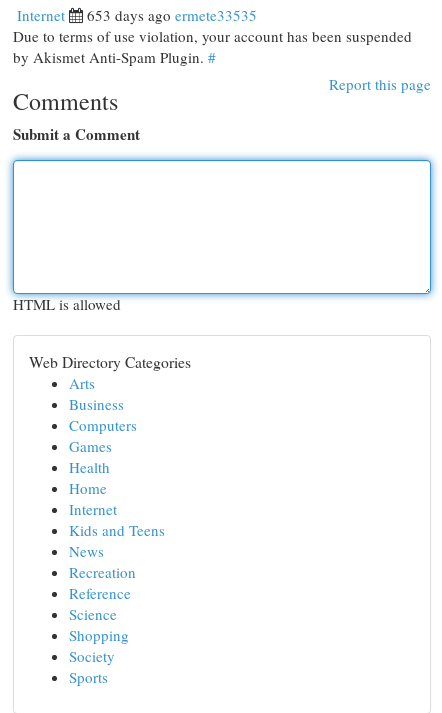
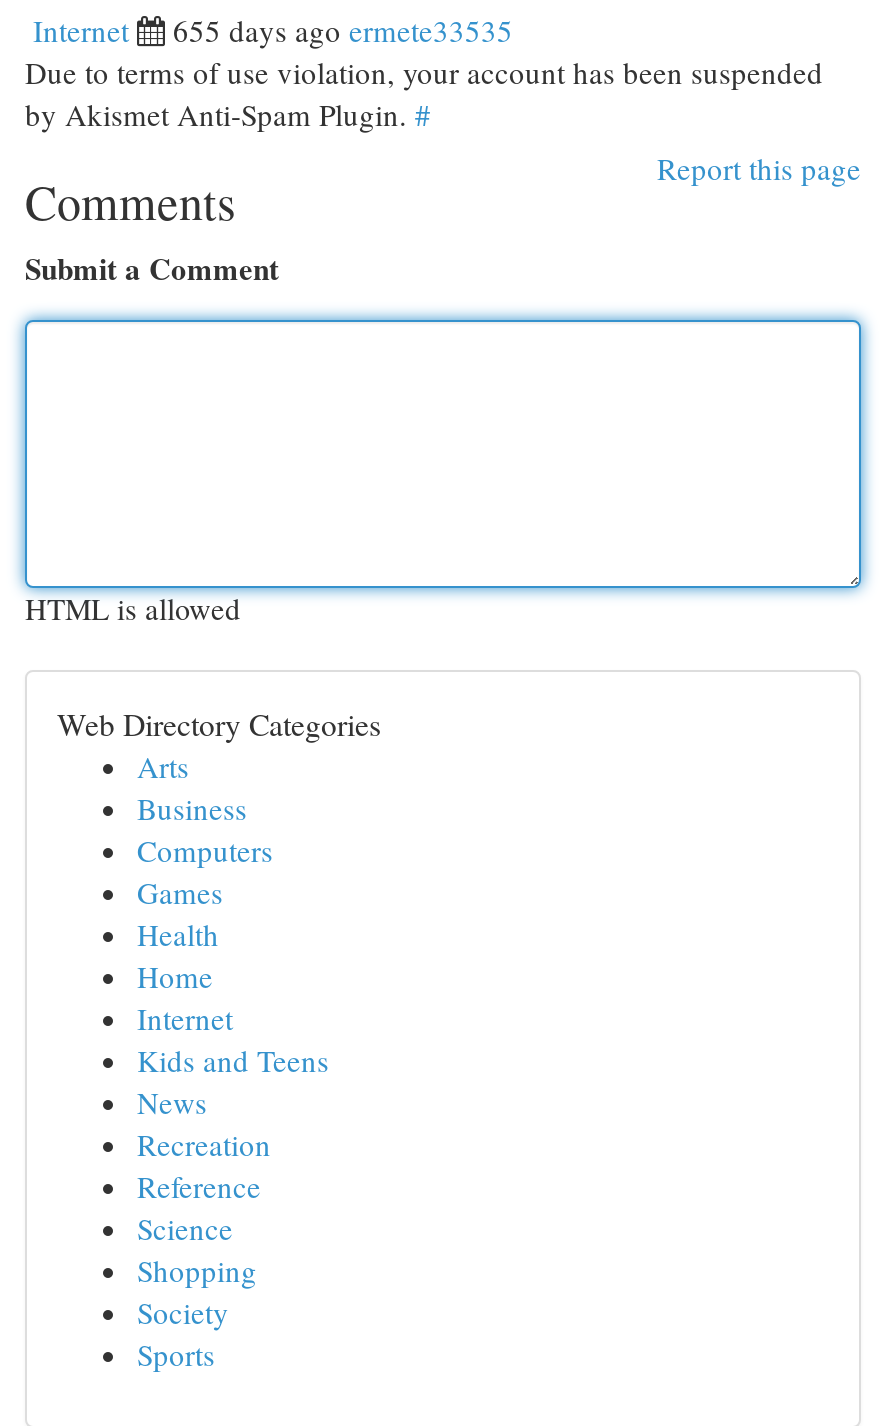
[87,5,257,25] 653 days ago ermete33535 -> [173,10,513,50] 655 days ago ermete33535

